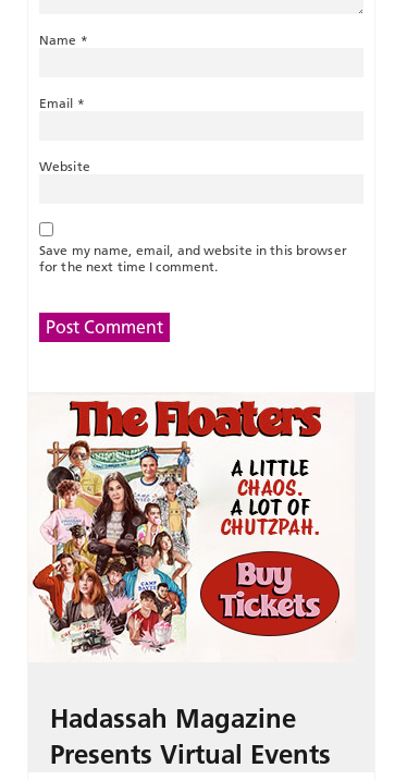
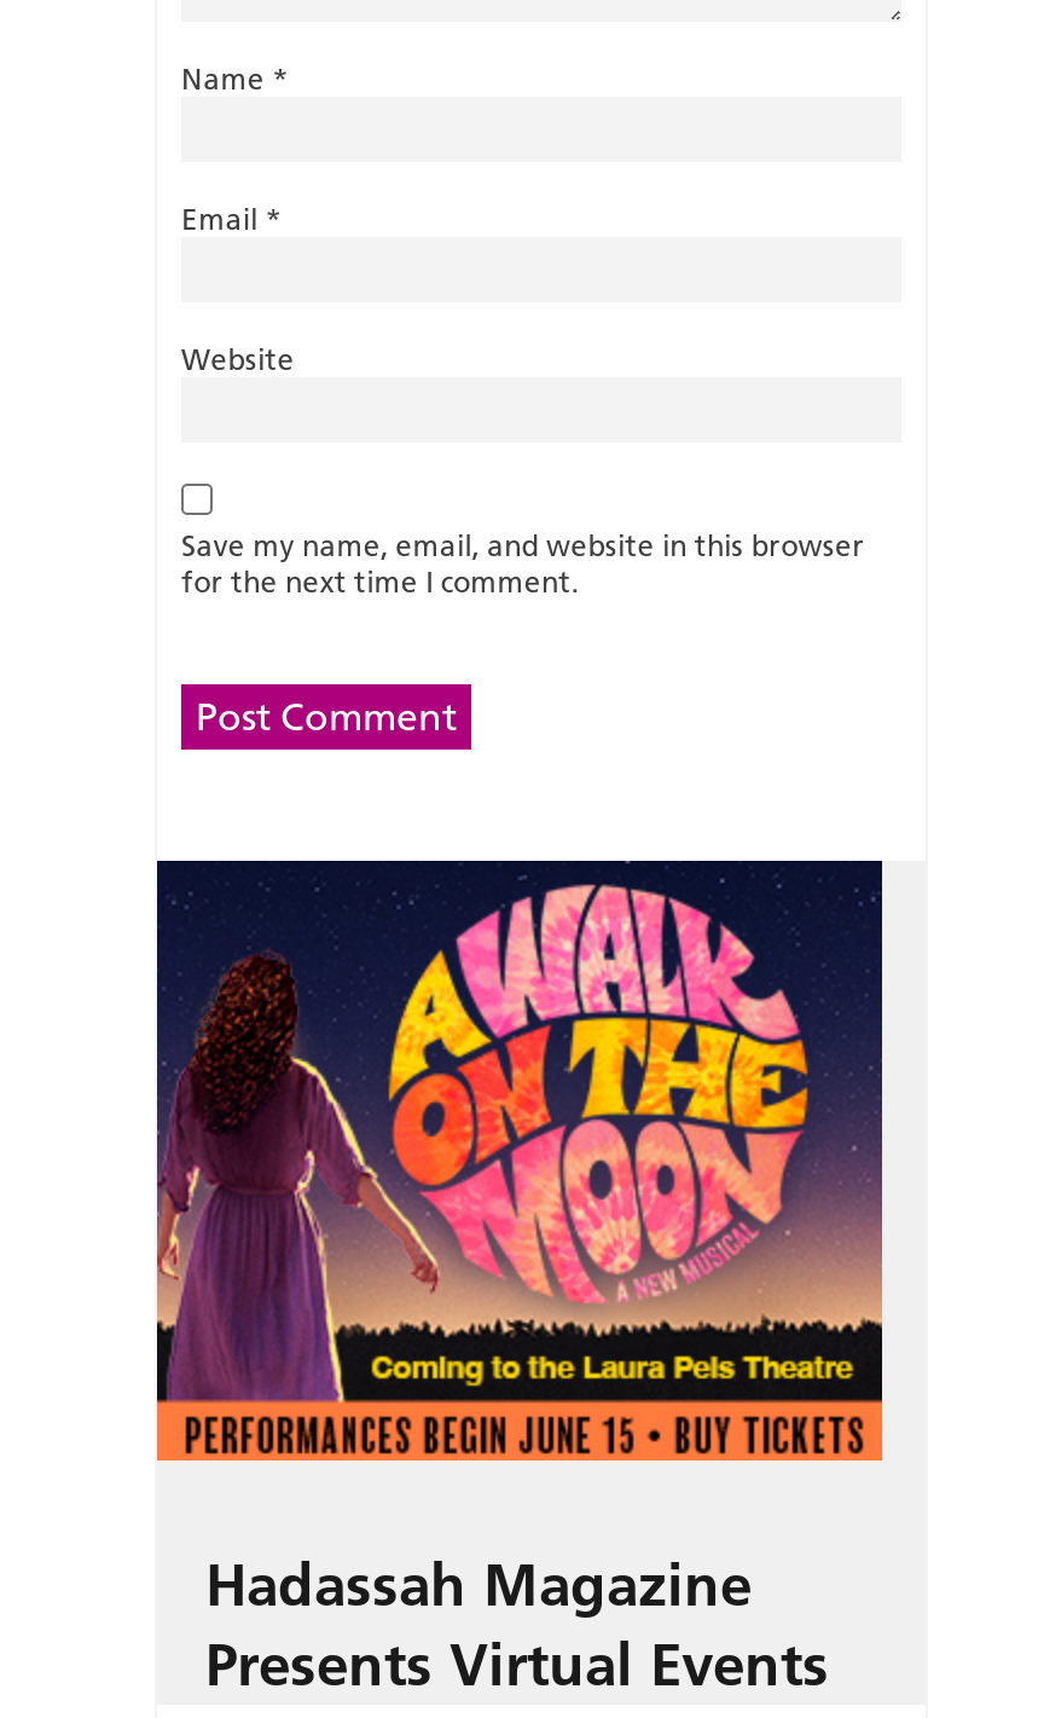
[28,392,355,662] [image] -> [155,858,884,1463] [image]

